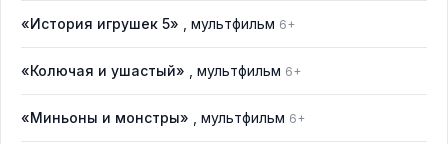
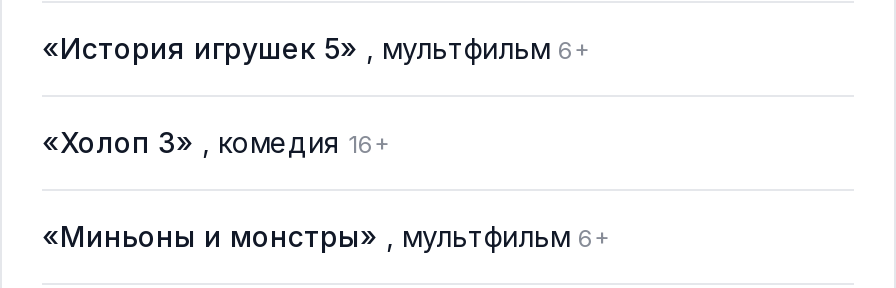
[21,62,301,79] «Колючая и ушастый» , мультфильм 6+ -> [42,124,390,158] «Холоп 3» , комедия 16+

